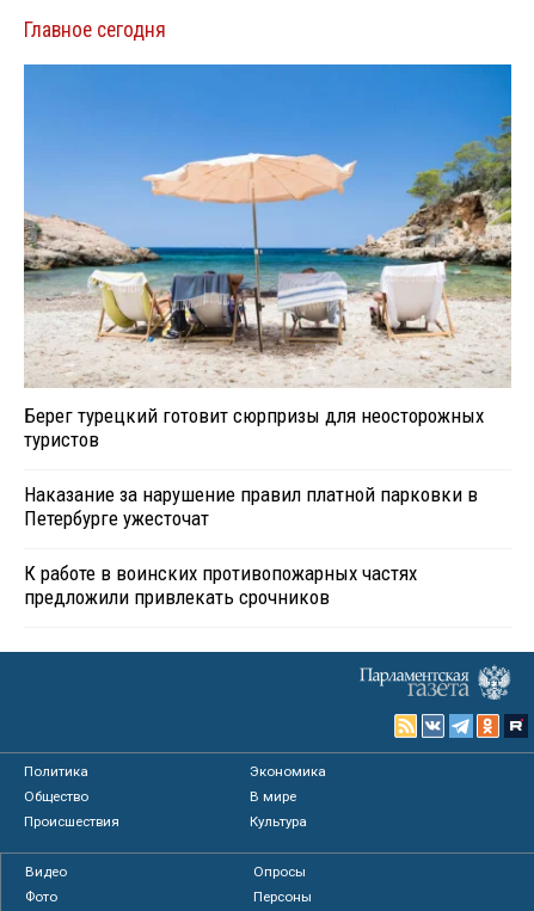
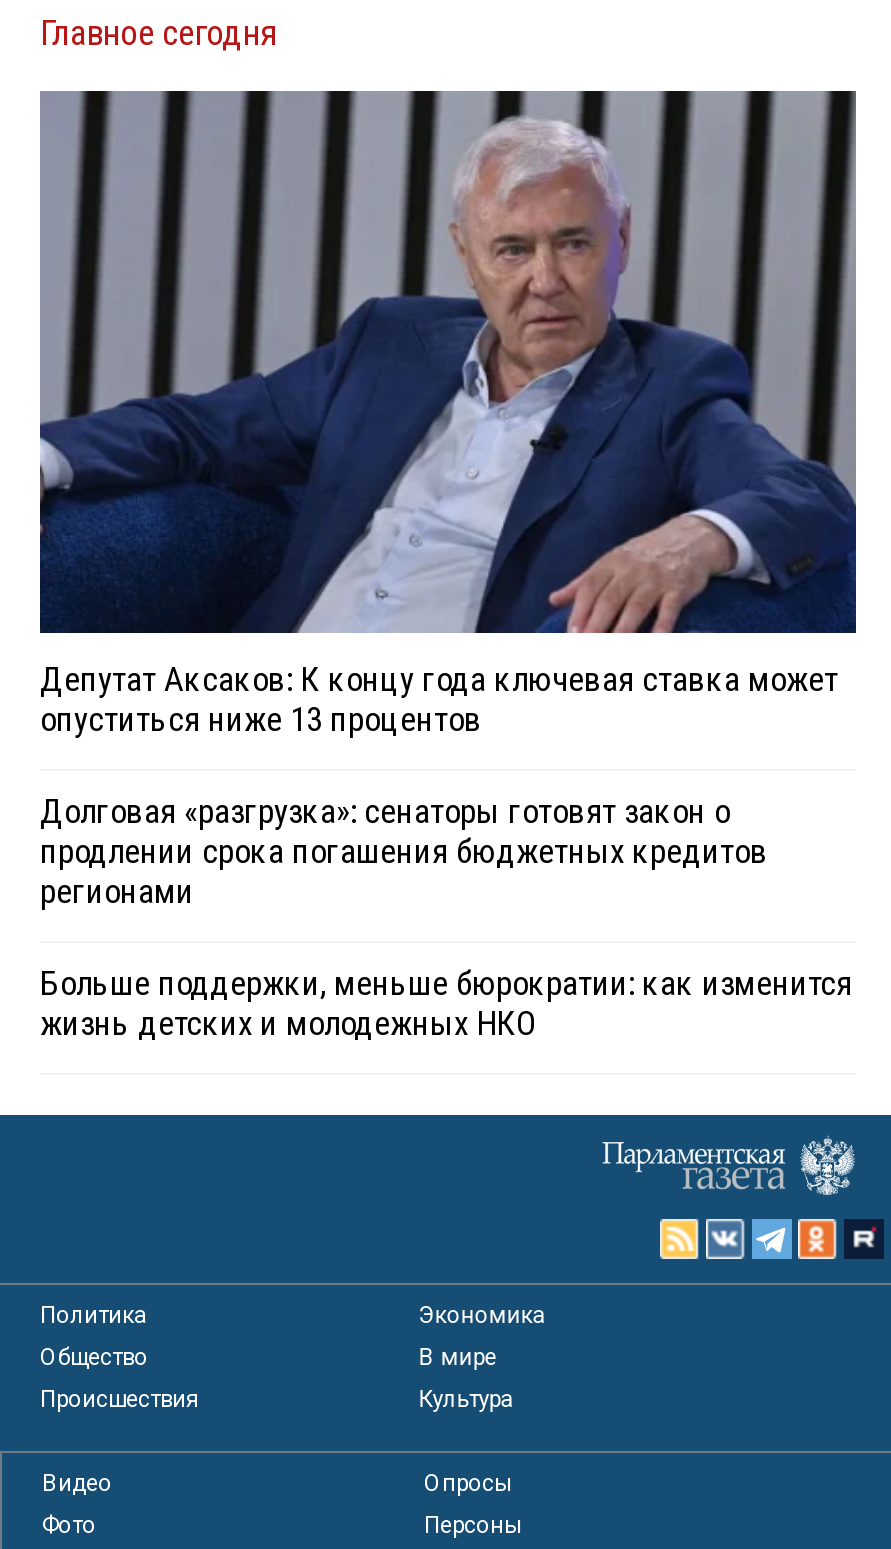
[24,63,512,451] [image] | Берег турецкий готовит сюрпризы для неосторожных | туристов -> [38,89,858,739] [image] | Депутат Аксаков: К концу года ключевая ставка может | опуститься ниже 13 процентов
[24,482,478,530] Наказание за нарушение правил платной парковки в | Петербурге ужесточат -> [40,791,768,911] Долговая «разгрузка»: сенаторы готовят закон о | продлении срока погашения бюджетных кредитов | регионами
[24,561,417,609] К работе в воинских противопожарных частях | предложили привлекать срочников -> [40,963,852,1043] Больше поддержки, меньше бюрократии: как изменится | жизнь детских и молодежных НКО

